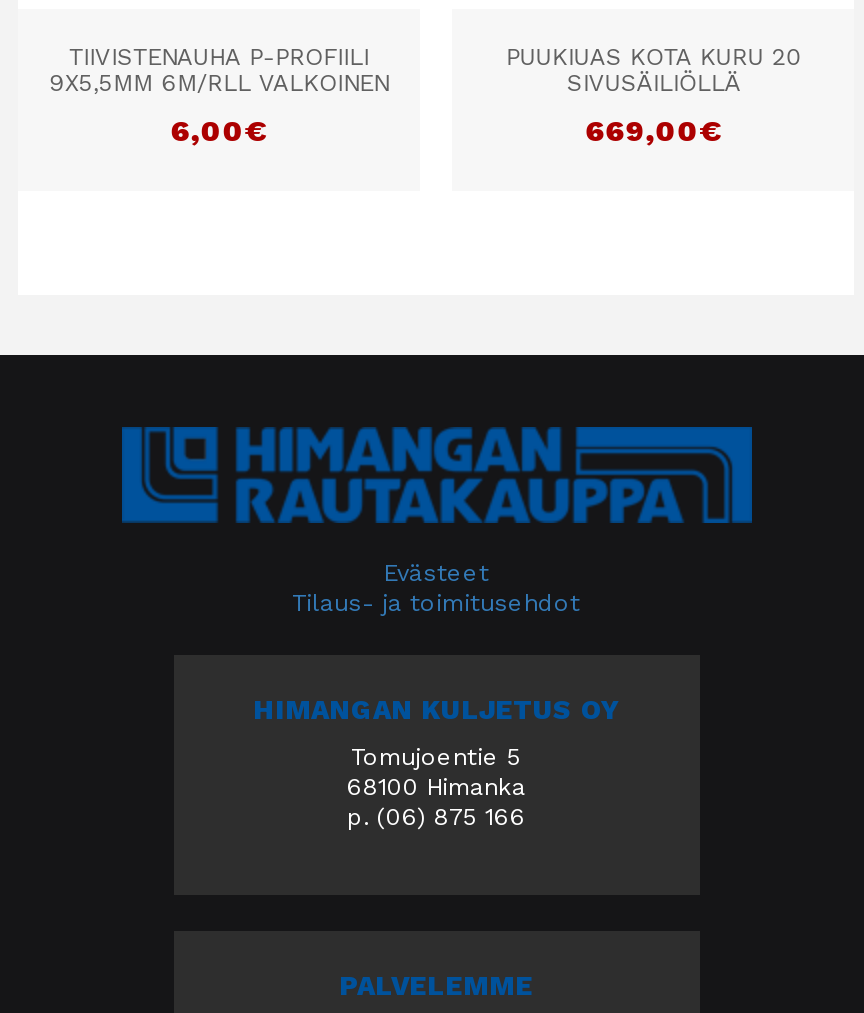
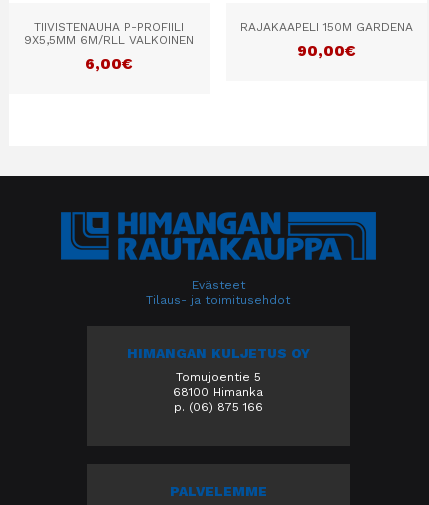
[505,43,801,149] PUUKIUAS KOTA KURU 20 | SIVUSÄILIÖLLÄ | 669,00€ -> [240,20,413,60] RAJAKAAPELI 150M GARDENA | 90,00€

